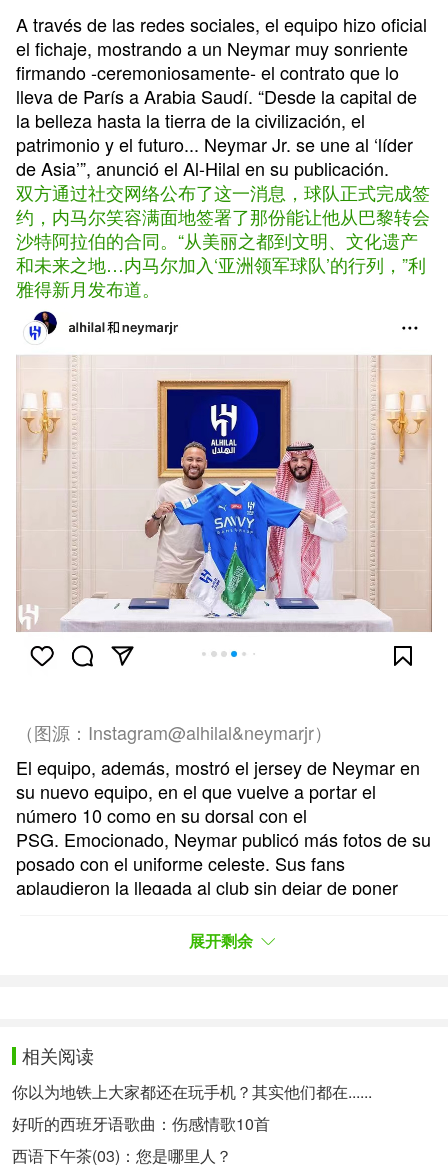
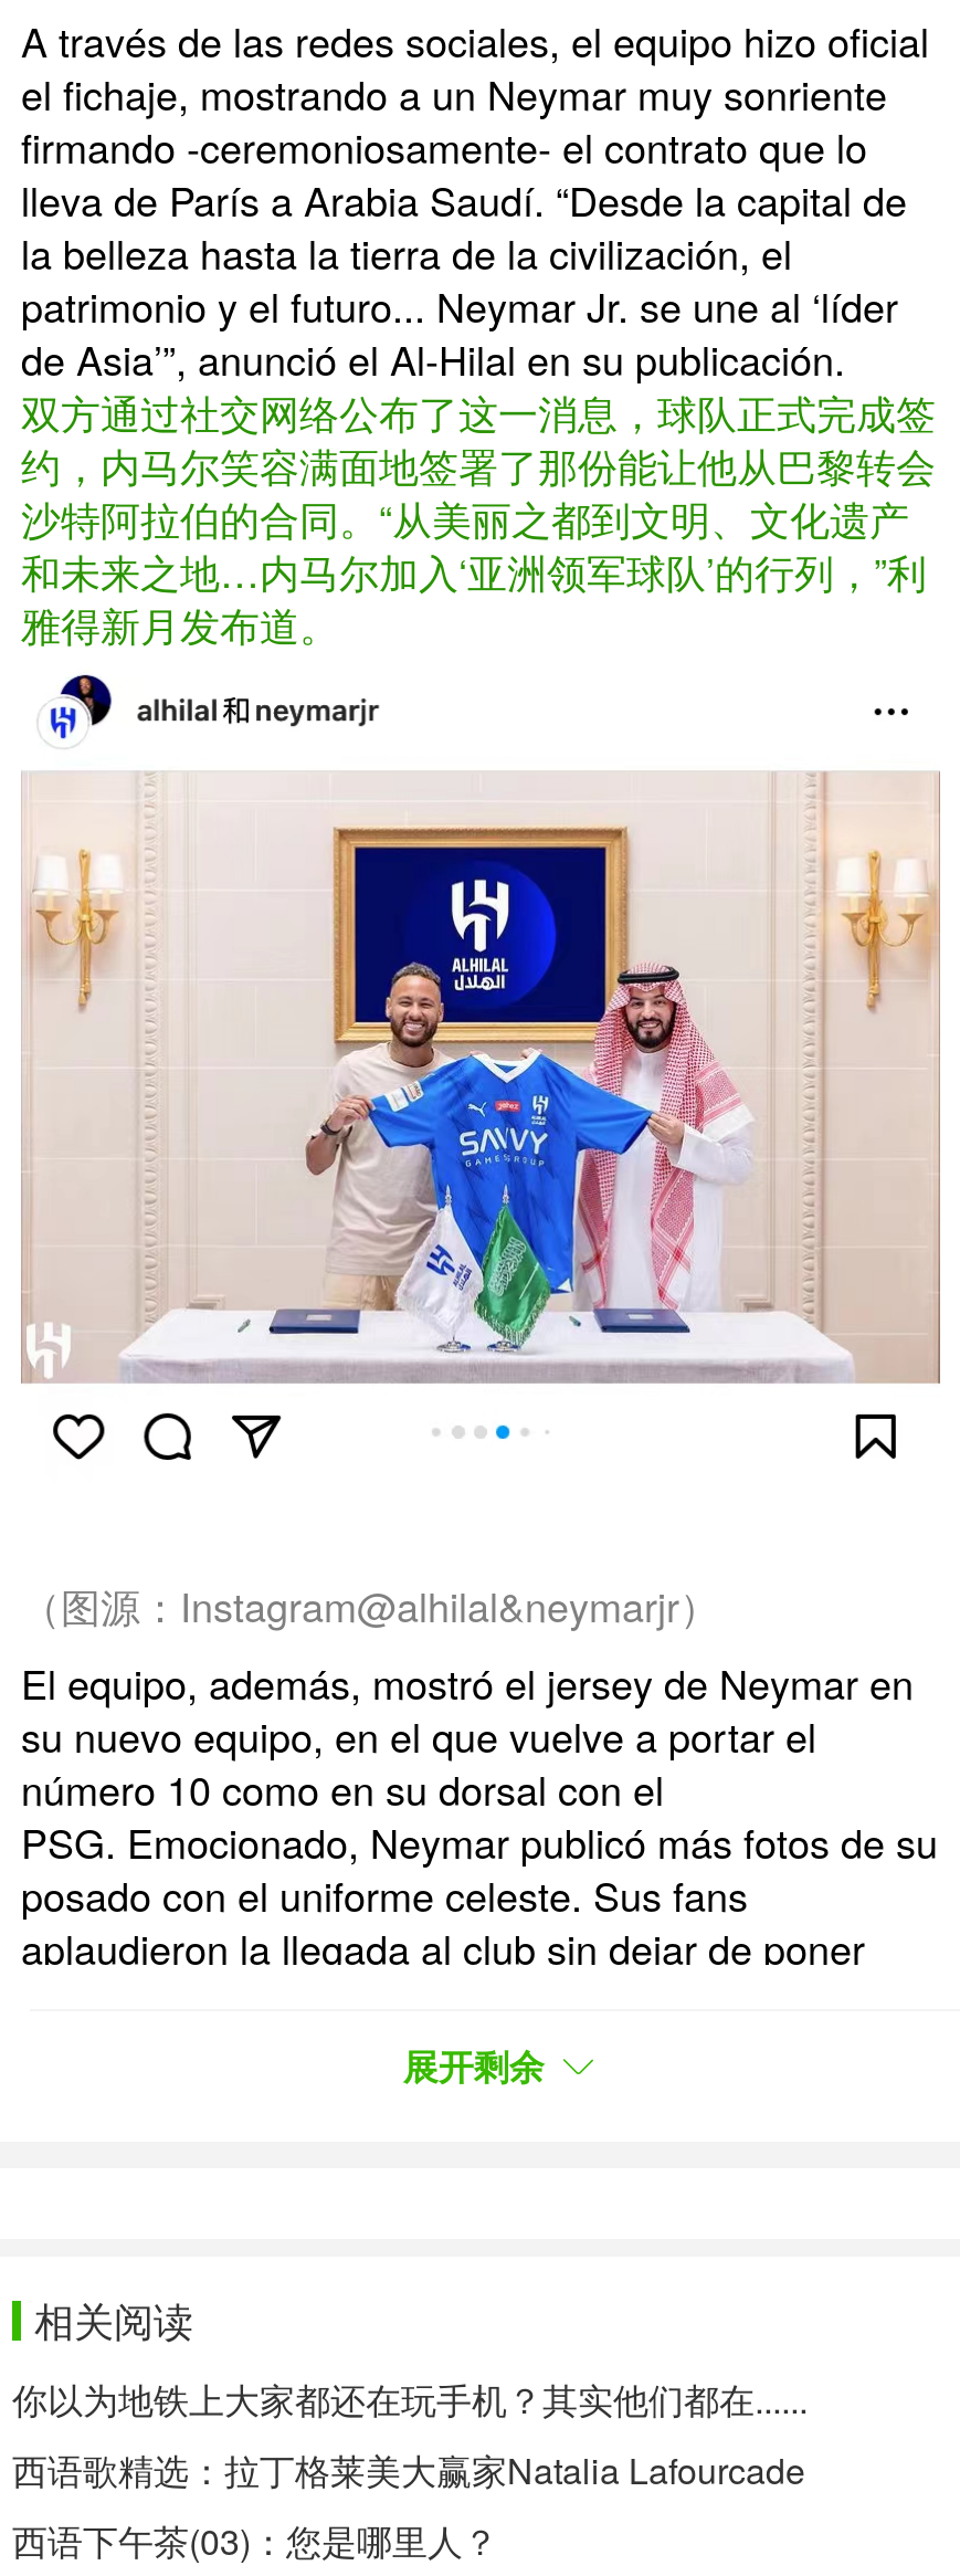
[12,1112,270,1135] 好听的西班牙语歌曲：伤感情歌10首 -> [12,2444,805,2495] 西语歌精选：拉丁格莱美大赢家Natalia Lafourcade

